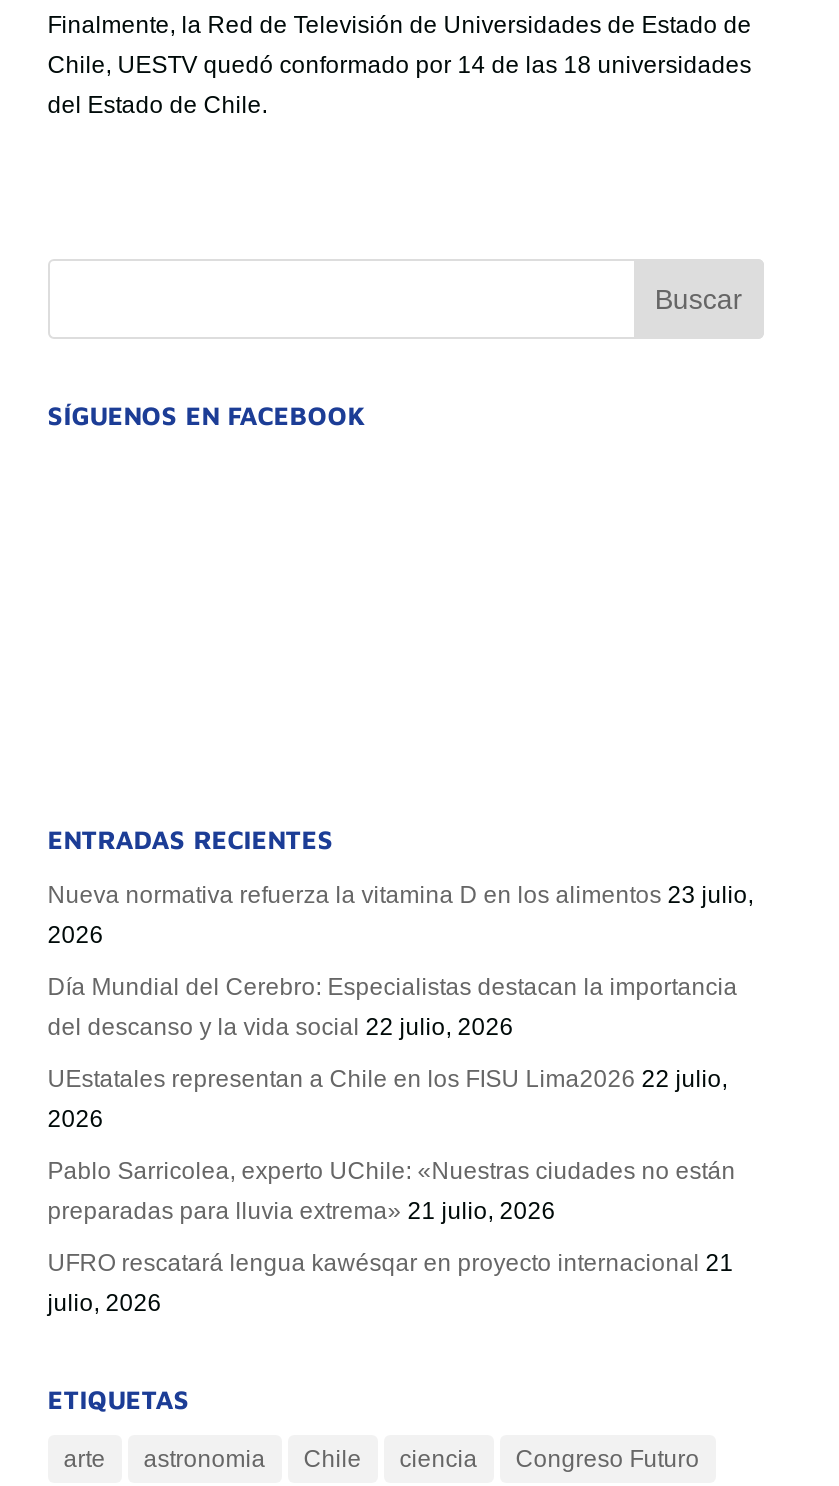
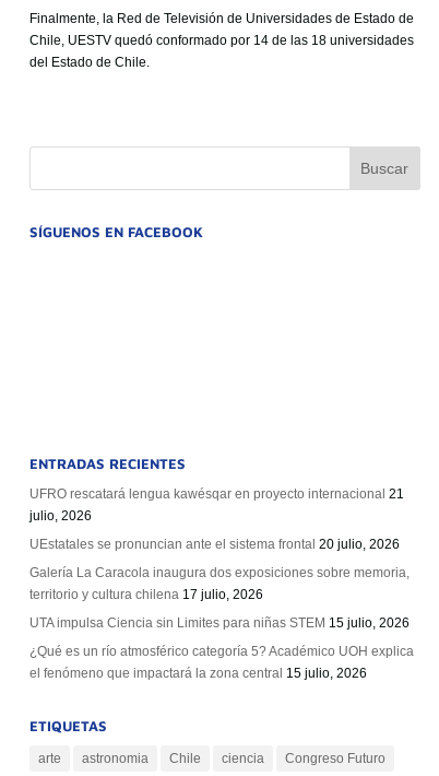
[48,881,754,1225] Nueva normativa refuerza la vitamina D en los alimentos 23 julio, | 2026 | Día Mundial del Cerebro: Especialistas destacan la importancia | del descanso y la vida social 22 julio, 2026 | UEstatales representan a Chile en los FISU Lima2026 22 julio, | 2026 | Pablo Sarricolea, experto UChile: «Nuestras ciudades no están | preparadas para lluvia extrema» 21 julio, 2026 -> none
moved [48,1249,734,1317] -> [29,486,404,524]: UFRO rescatará lengua kawésqar en proyecto internacional 21 | julio, 2026
none -> [29,537,414,681] UEstatales se pronuncian ante el sistema frontal 20 julio, 2026 | Galería La Caracola inaugura dos exposiciones sobre memoria, | territorio y cultura chilena 17 julio, 2026 | UTA impulsa Ciencia sin Limites para niñas STEM 15 julio, 2026 | ¿Qué es un río atmosférico categoría 5? Académico UOH explica | el fenómeno que impactará la zona central 15 julio, 2026

